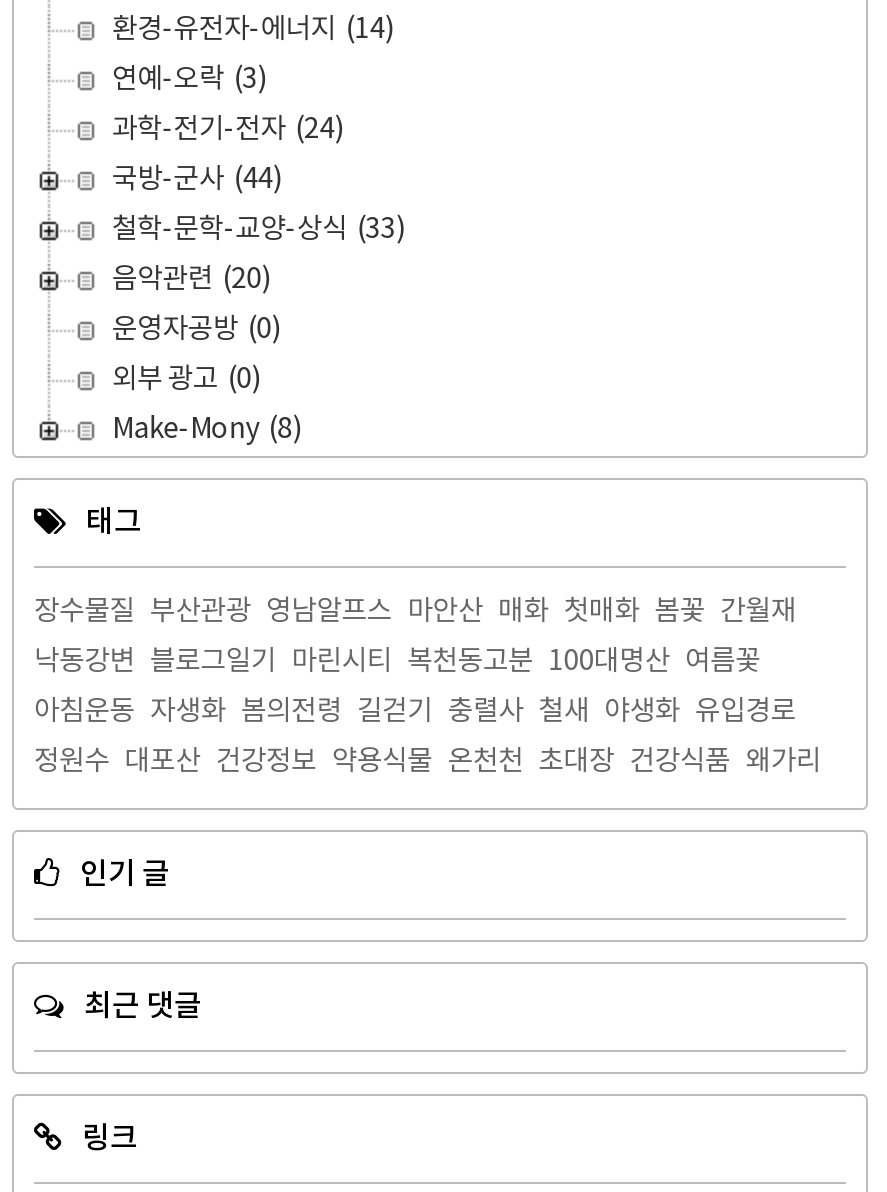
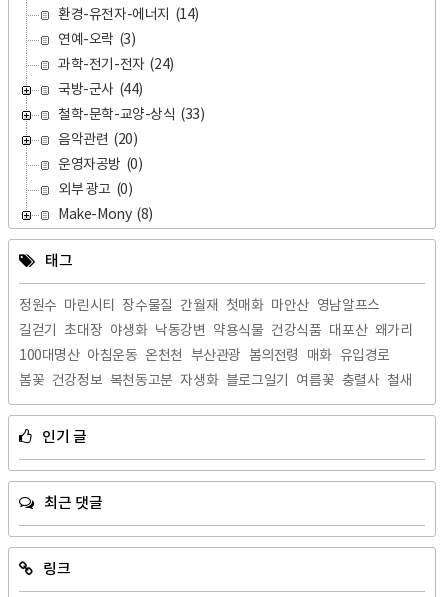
[34,596,796,628] 장수물질 부산관광 영남알프스 마안산 매화 첫매화 봄꽃 간월재 -> [19,298,380,314] 정원수 마린시티 장수물질 간월재 첫매화 마안산 영남알프스
[34,646,761,678] 낙동강변 블로그일기 마린시티 복천동고분 100대명산 여름꽃 -> [19,323,412,339] 길걷기 초대장 야생화 낙동강변 약용식물 건강식품 대포산 왜가리
[34,696,796,728] 아침운동 자생화 봄의전령 길걷기 충렬사 철새 야생화 유입경로 -> [19,348,390,364] 100대명산 아침운동 온천천 부산관광 봄의전령 매화 유입경로
[34,746,821,778] 정원수 대포산 건강정보 약용식물 온천천 초대장 건강식품 왜가리 -> [19,373,412,389] 봄꽃 건강정보 복천동고분 자생화 블로그일기 여름꽃 충렬사 철새

